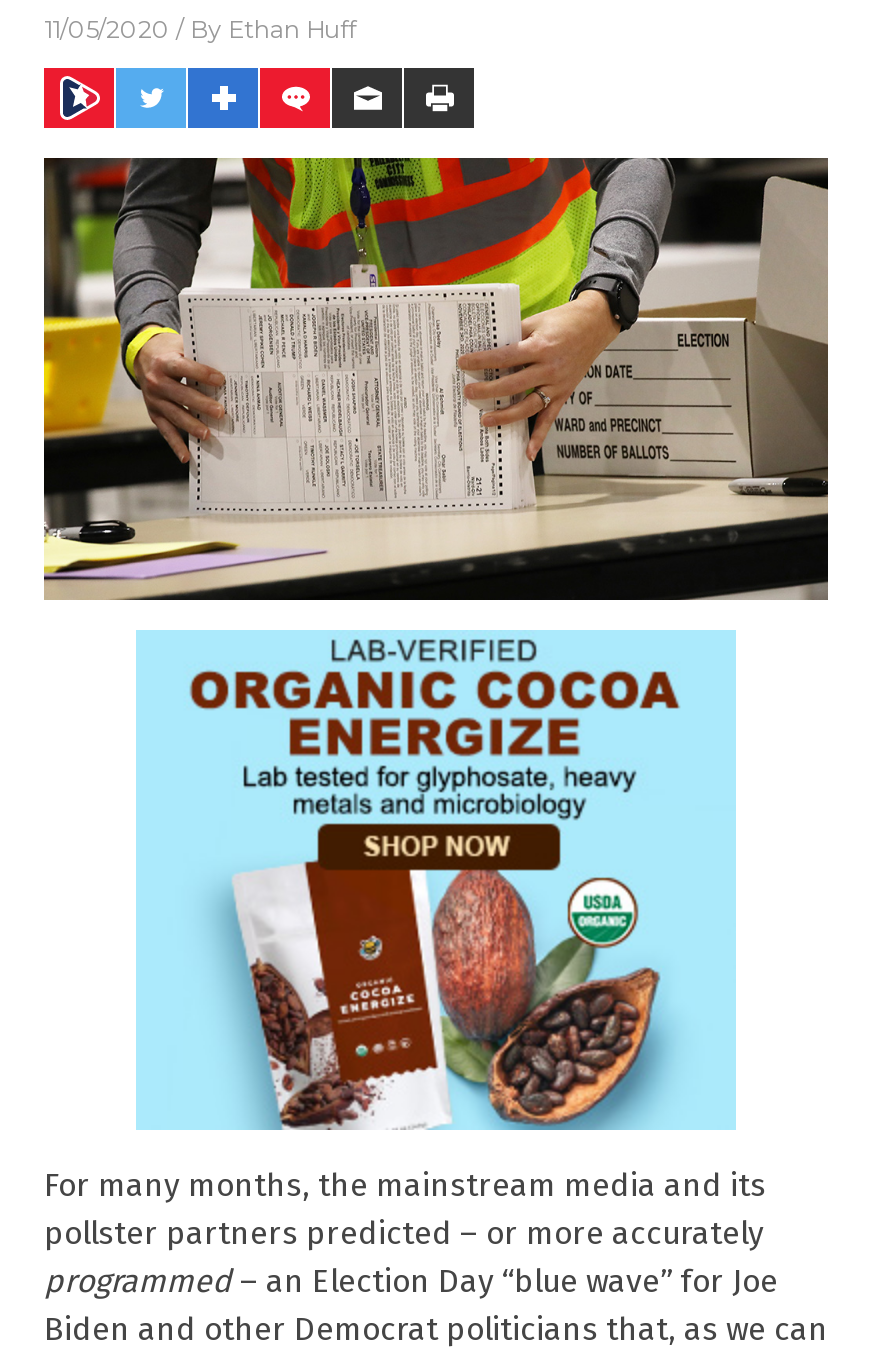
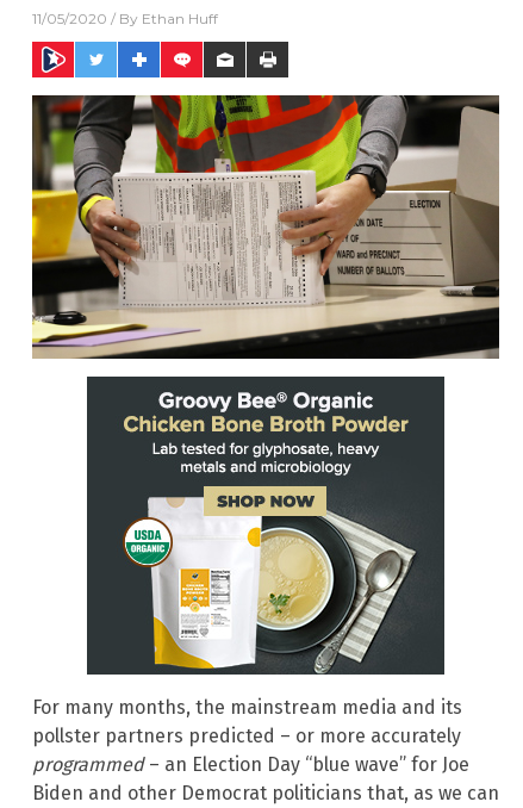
[136,630,736,1132] [image] -> [86,375,446,676] [image]

